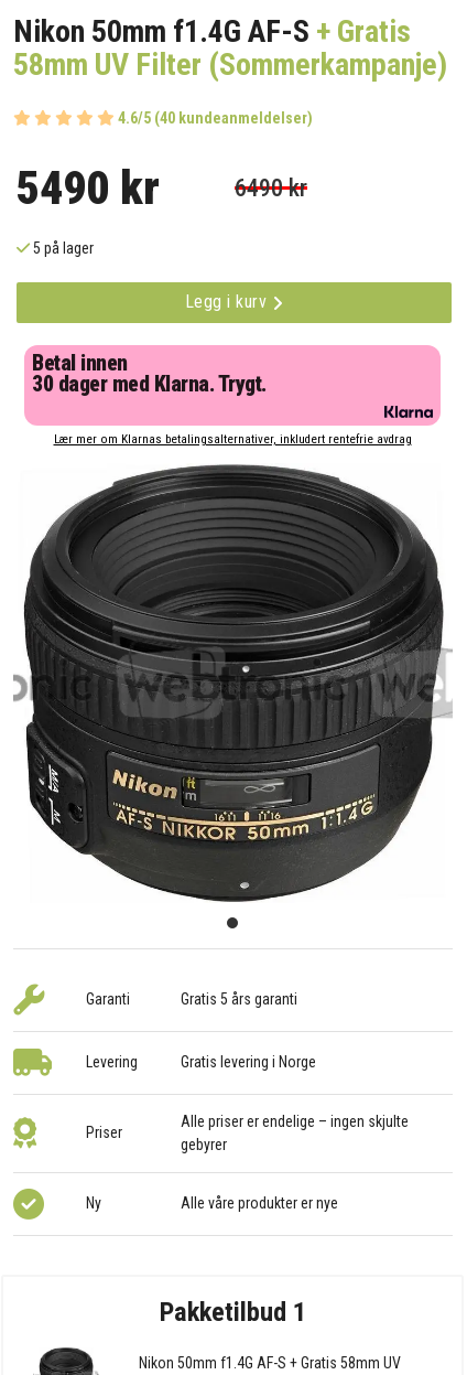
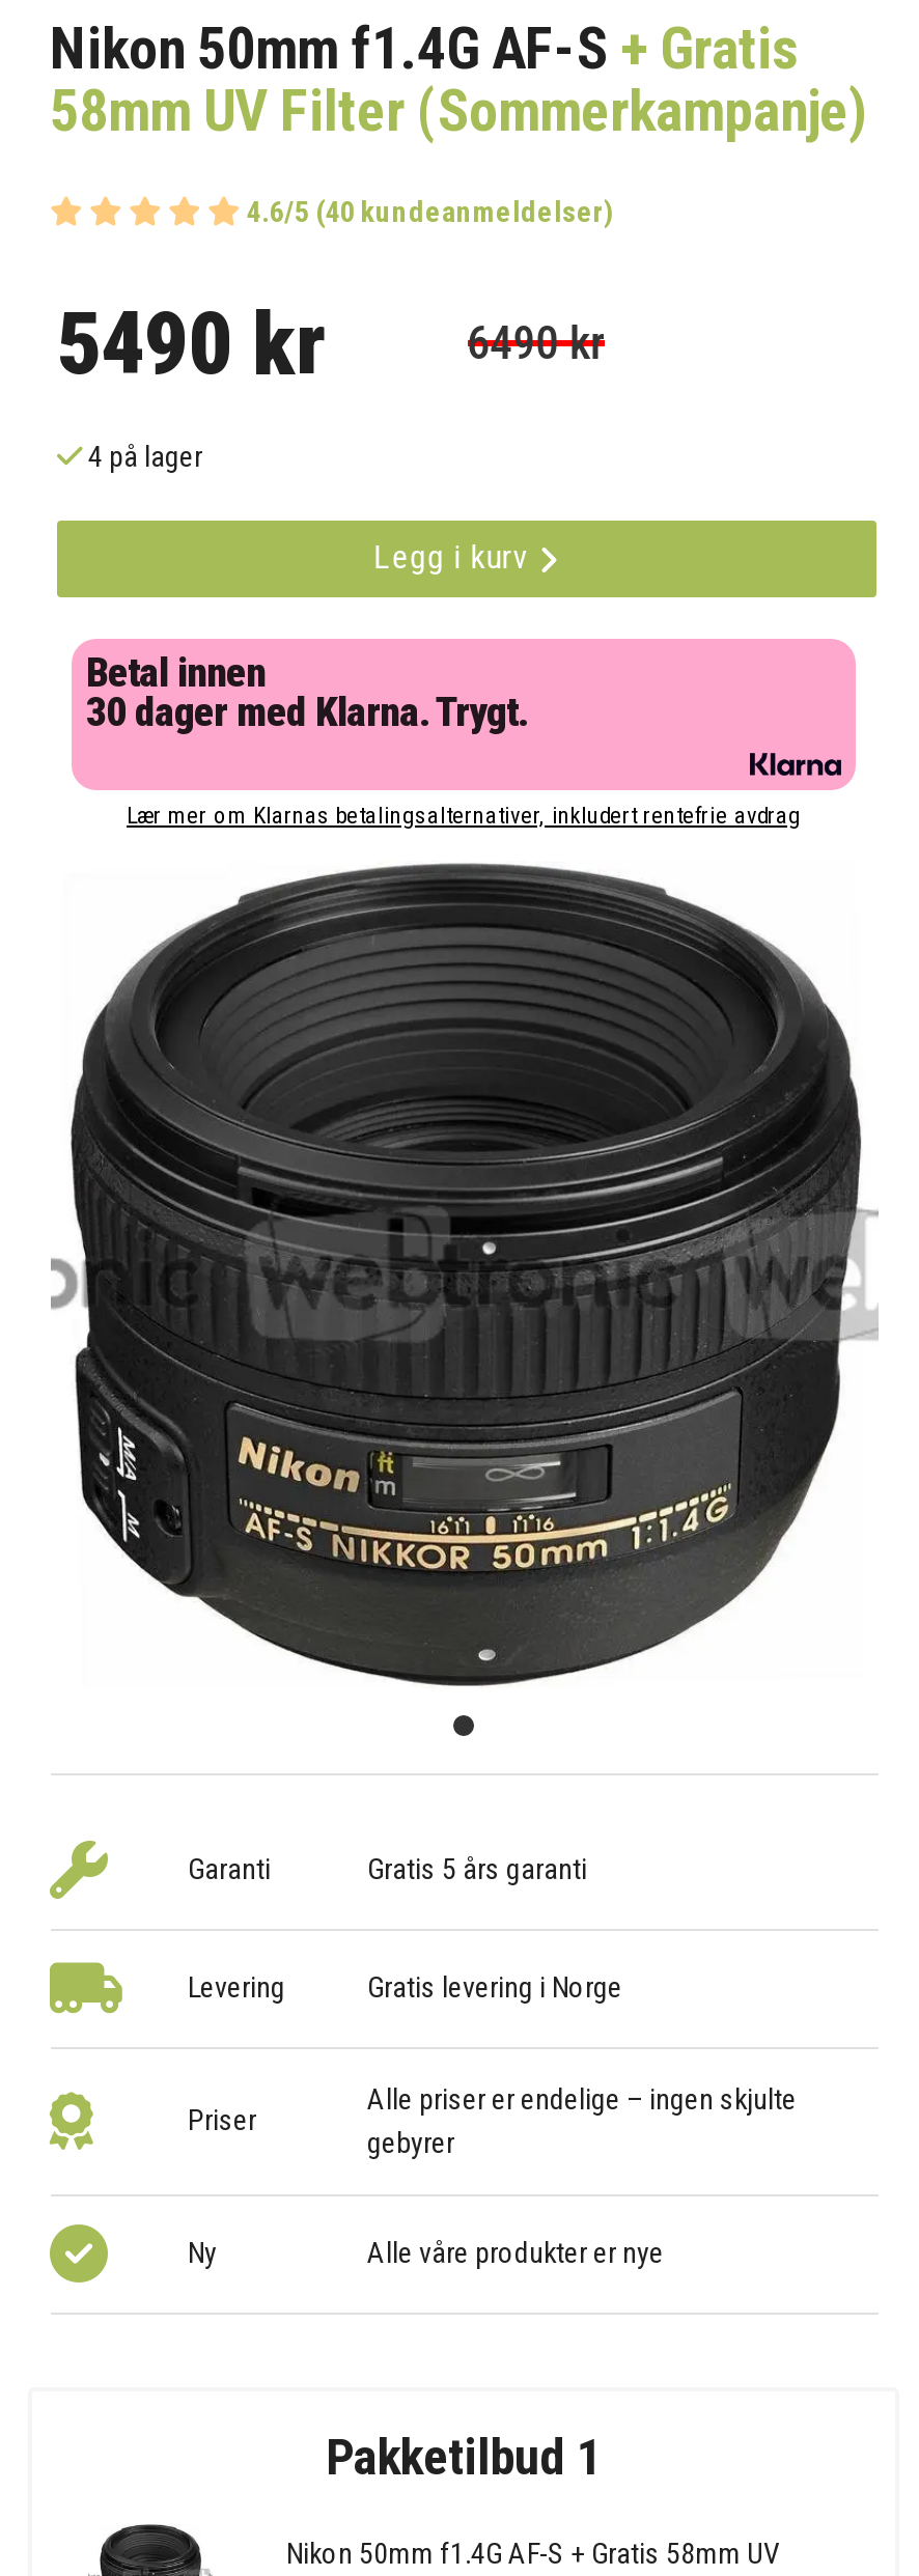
[30,240,94,257] 5 på lager -> [82,440,202,474] 4 på lager

